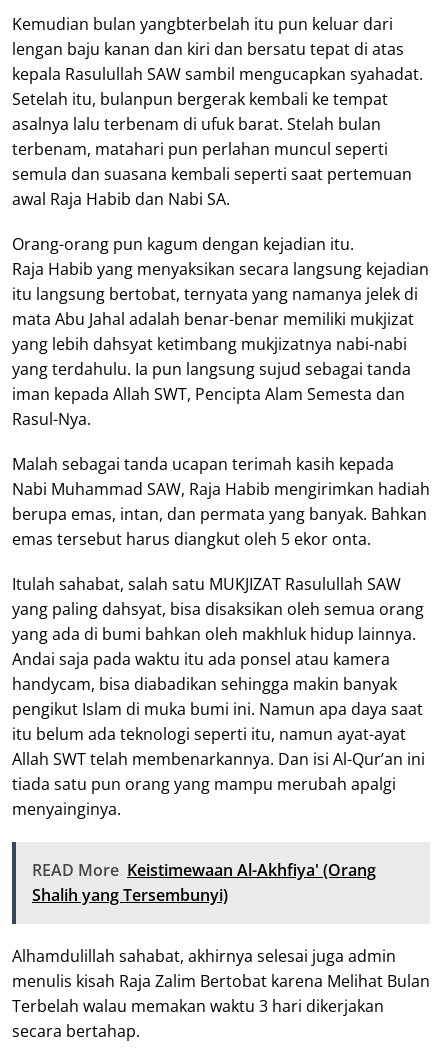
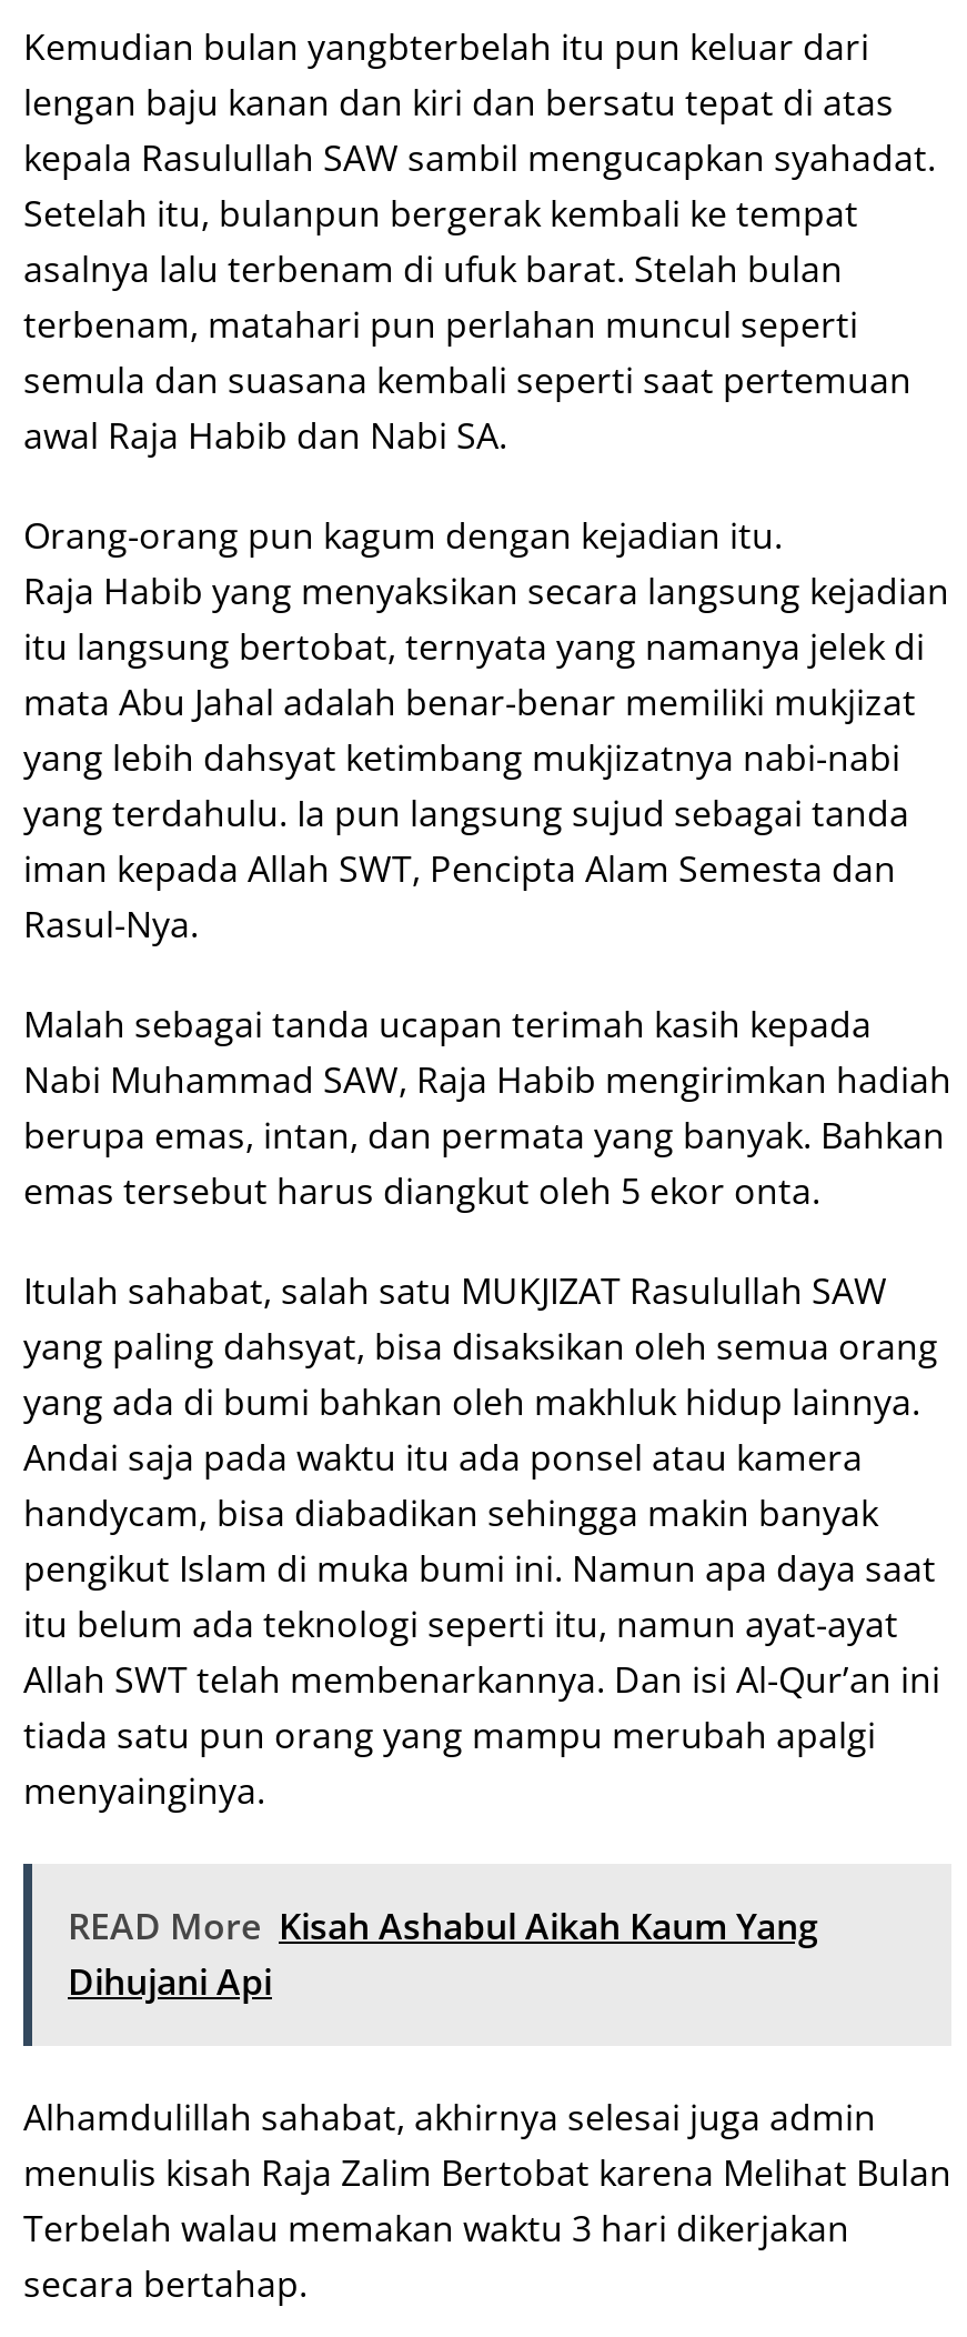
[32,859,376,906] READ More Keistimewaan Al-Akhfiya' (Orang | Shalih yang Tersembunyi) -> [68,1902,818,2007] READ More Kisah Ashabul Aikah Kaum Yang | Dihujani Api

